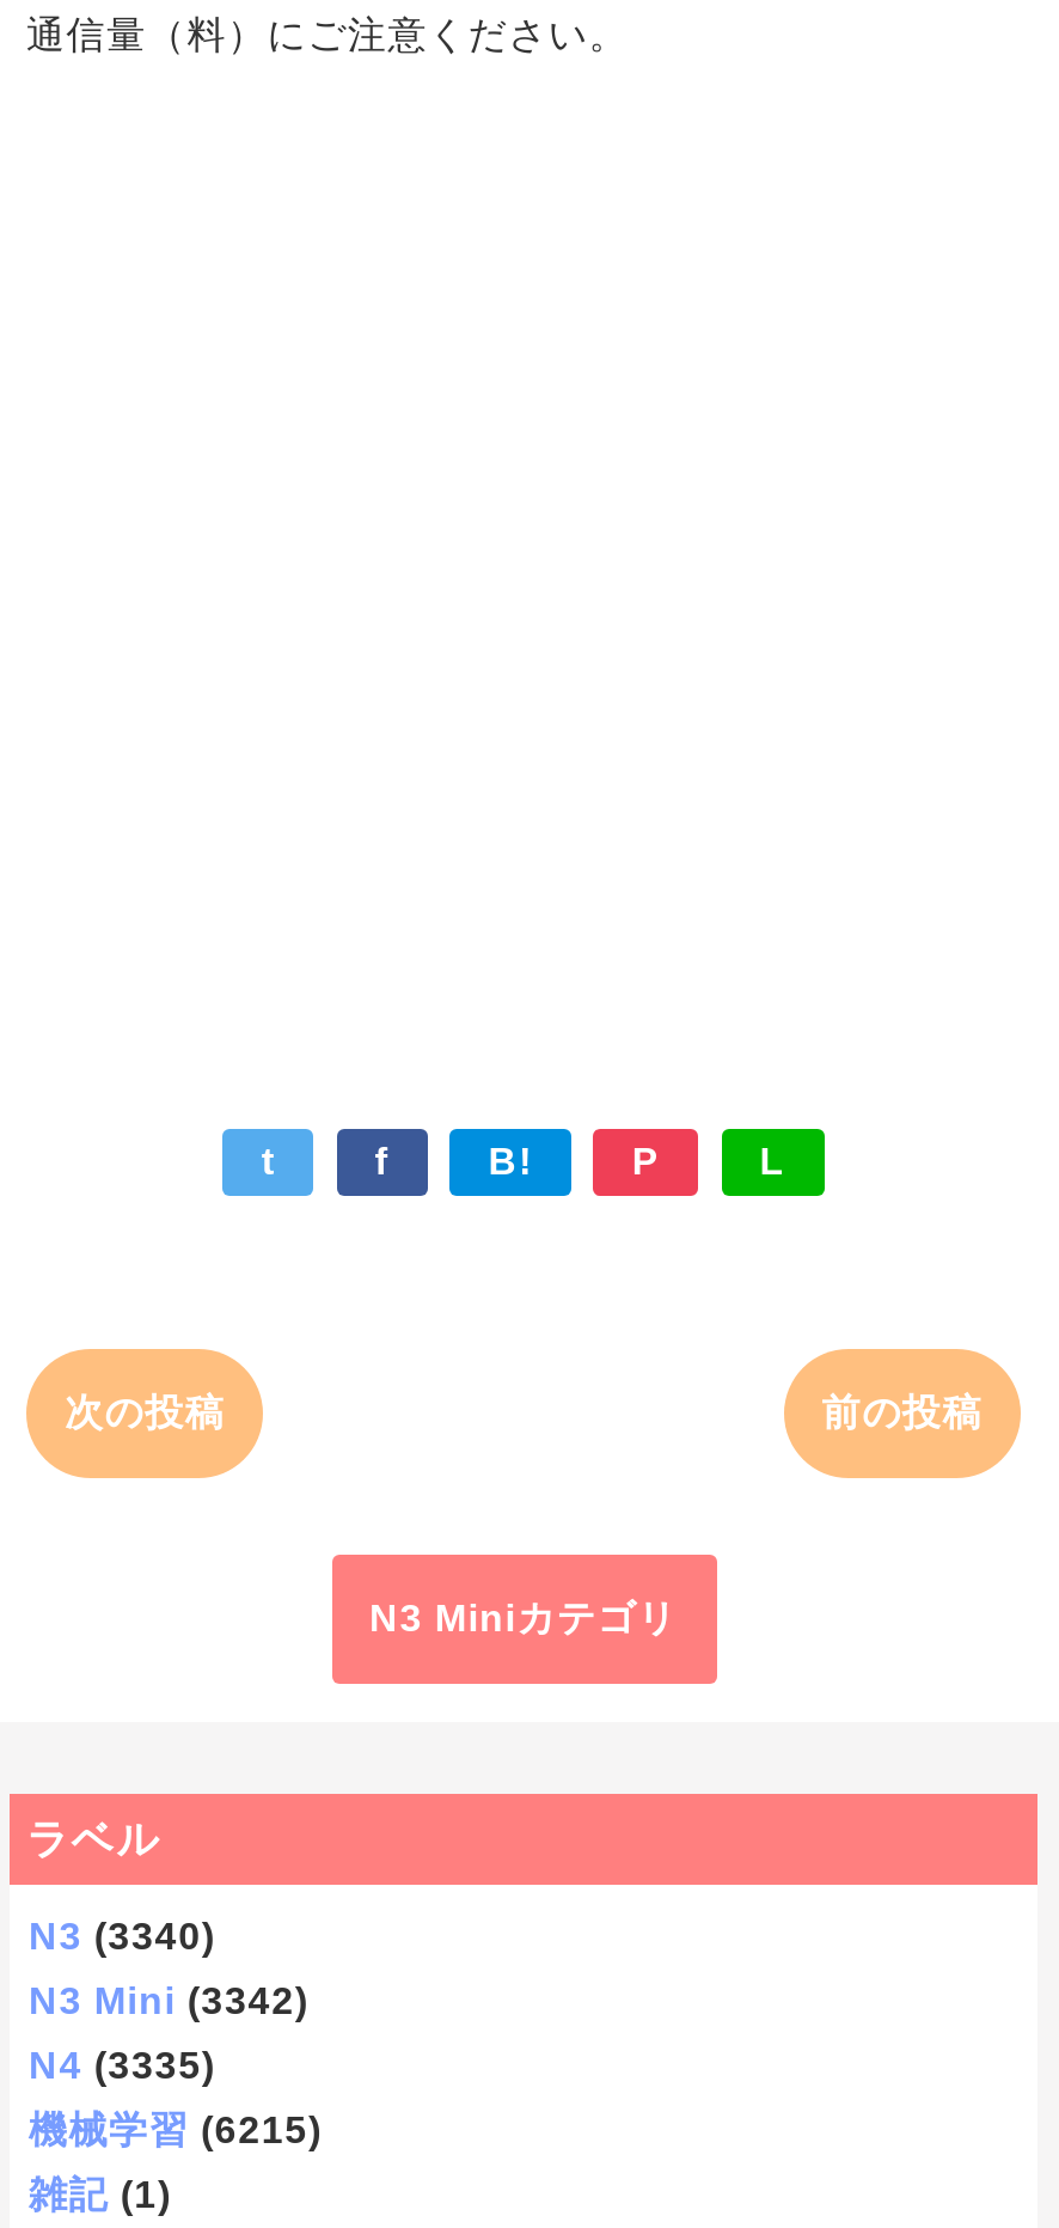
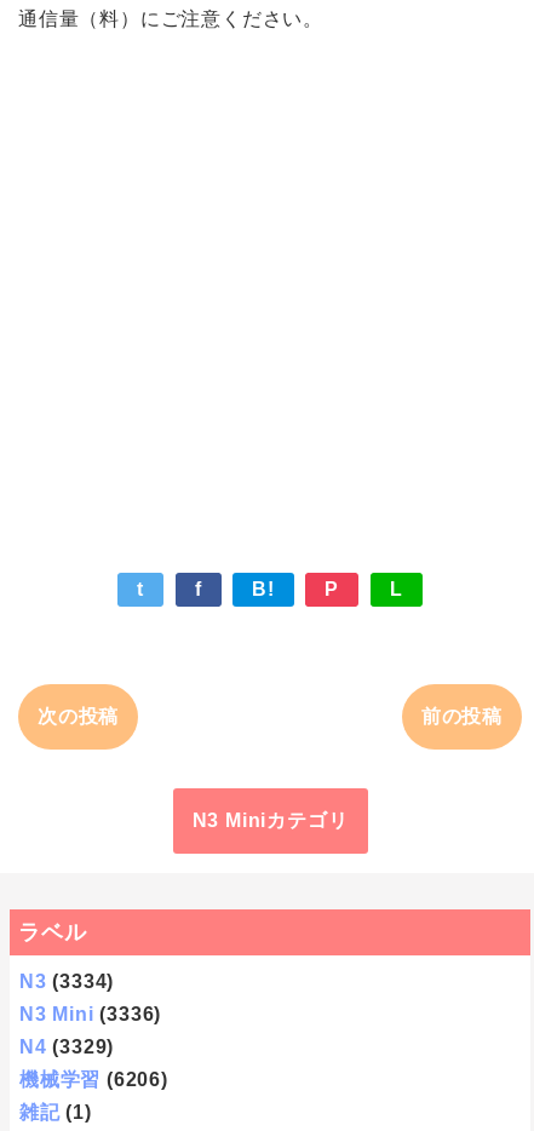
[29,1916,216,1957] N3 (3340) -> [19,971,114,992] N3 (3334)
[29,1980,309,2021] N3 Mini (3342) -> [19,1004,161,1024] N3 Mini (3336)
[29,2045,216,2086] N4 (3335) -> [19,1037,114,1057] N4 (3329)
[29,2110,322,2150] 機械学習 (6215) -> [19,1069,168,1090] 機械学習 (6206)

